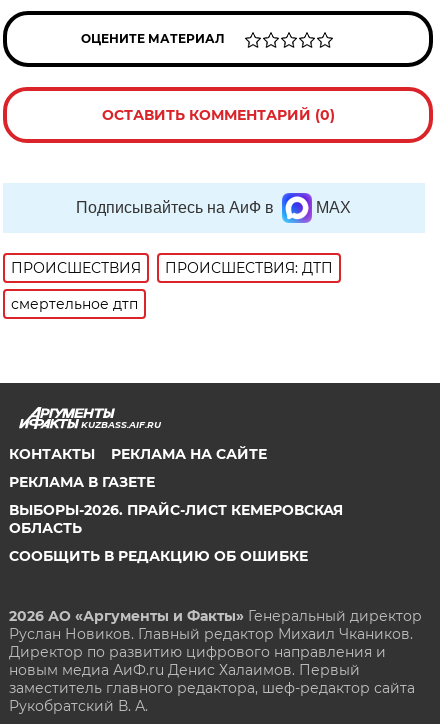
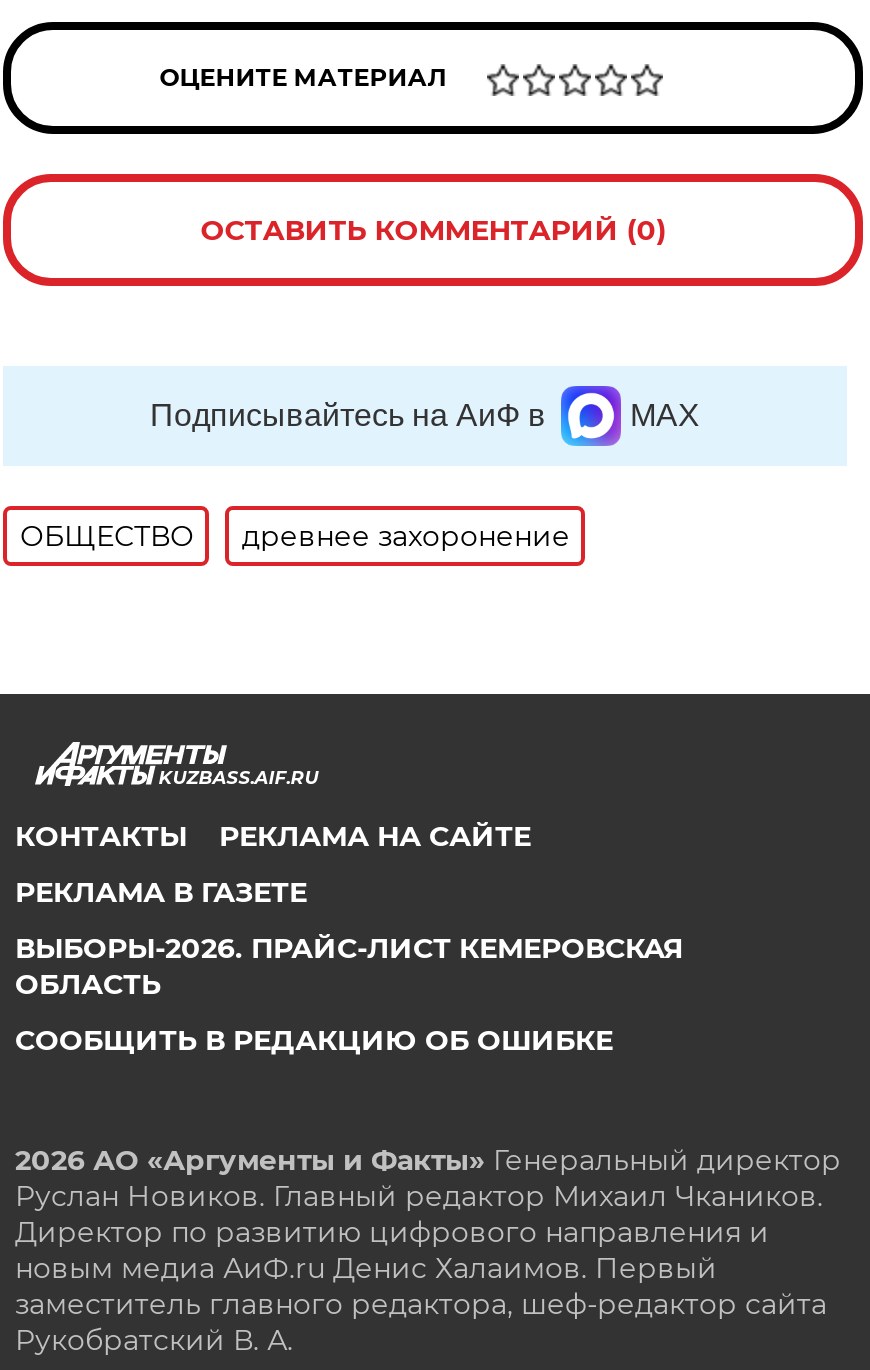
[11,259,333,313] ПРОИСШЕСТВИЯ | ПРОИСШЕСТВИЯ: ДТП | смертельное дтп -> [20,518,570,554] ОБЩЕСТВО | древнее захоронение

